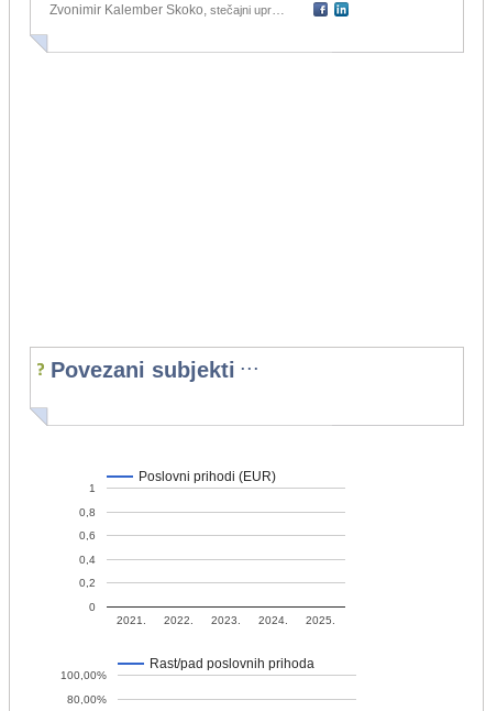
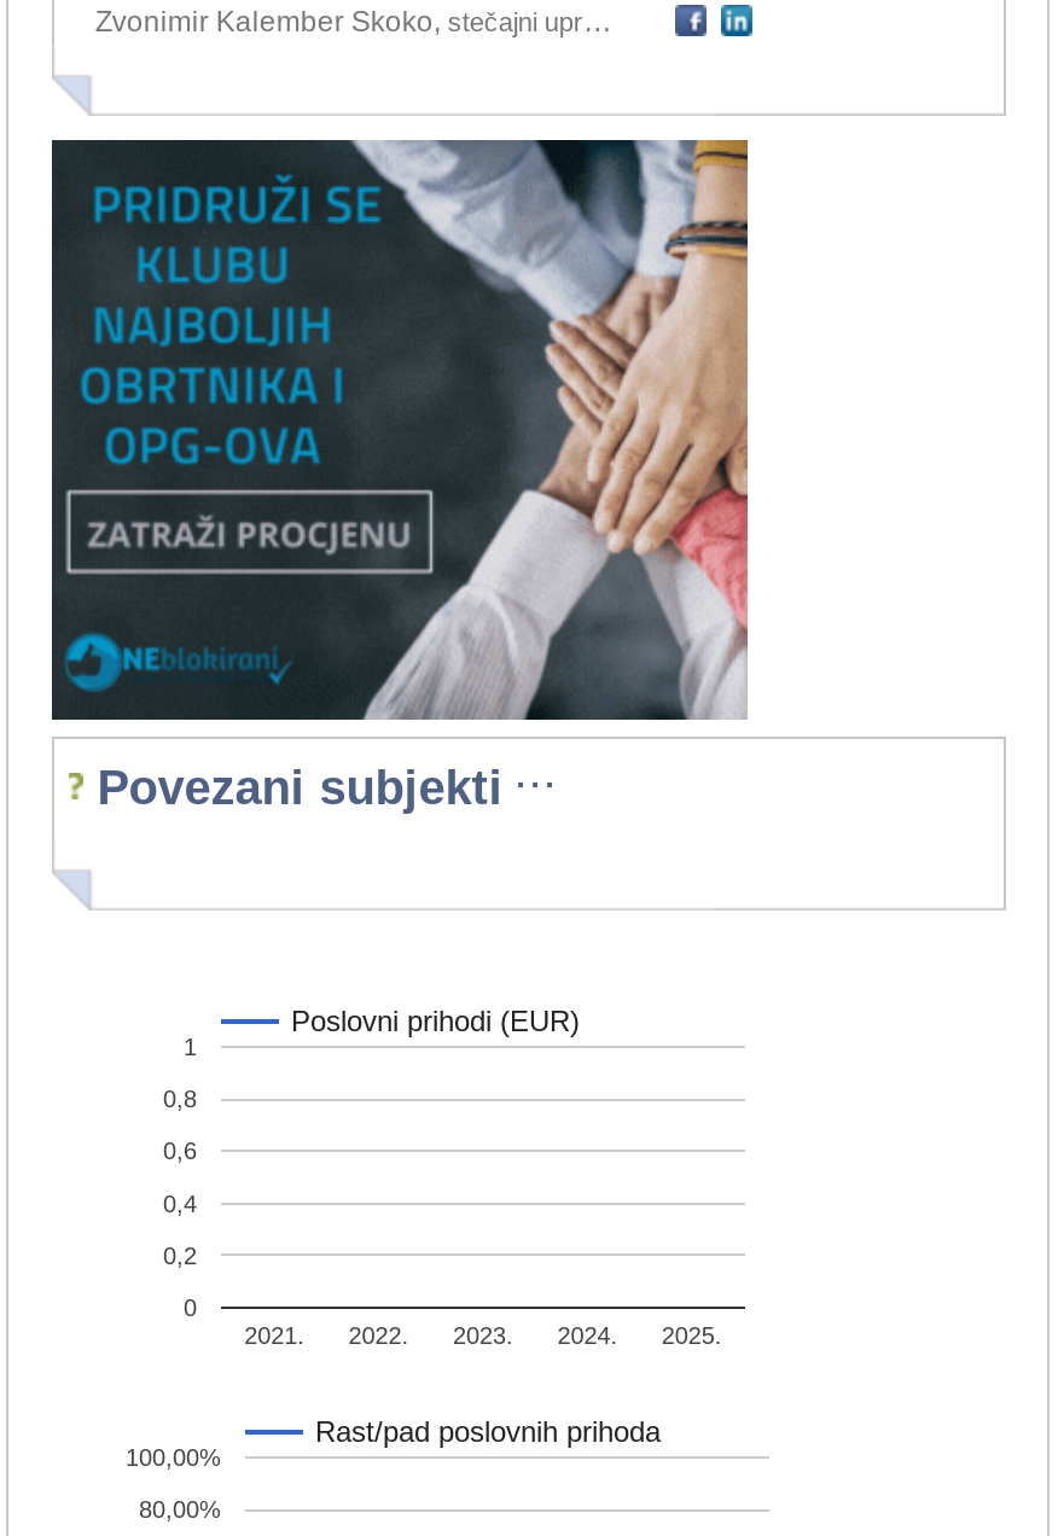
none -> [50,138,750,722] [image]

